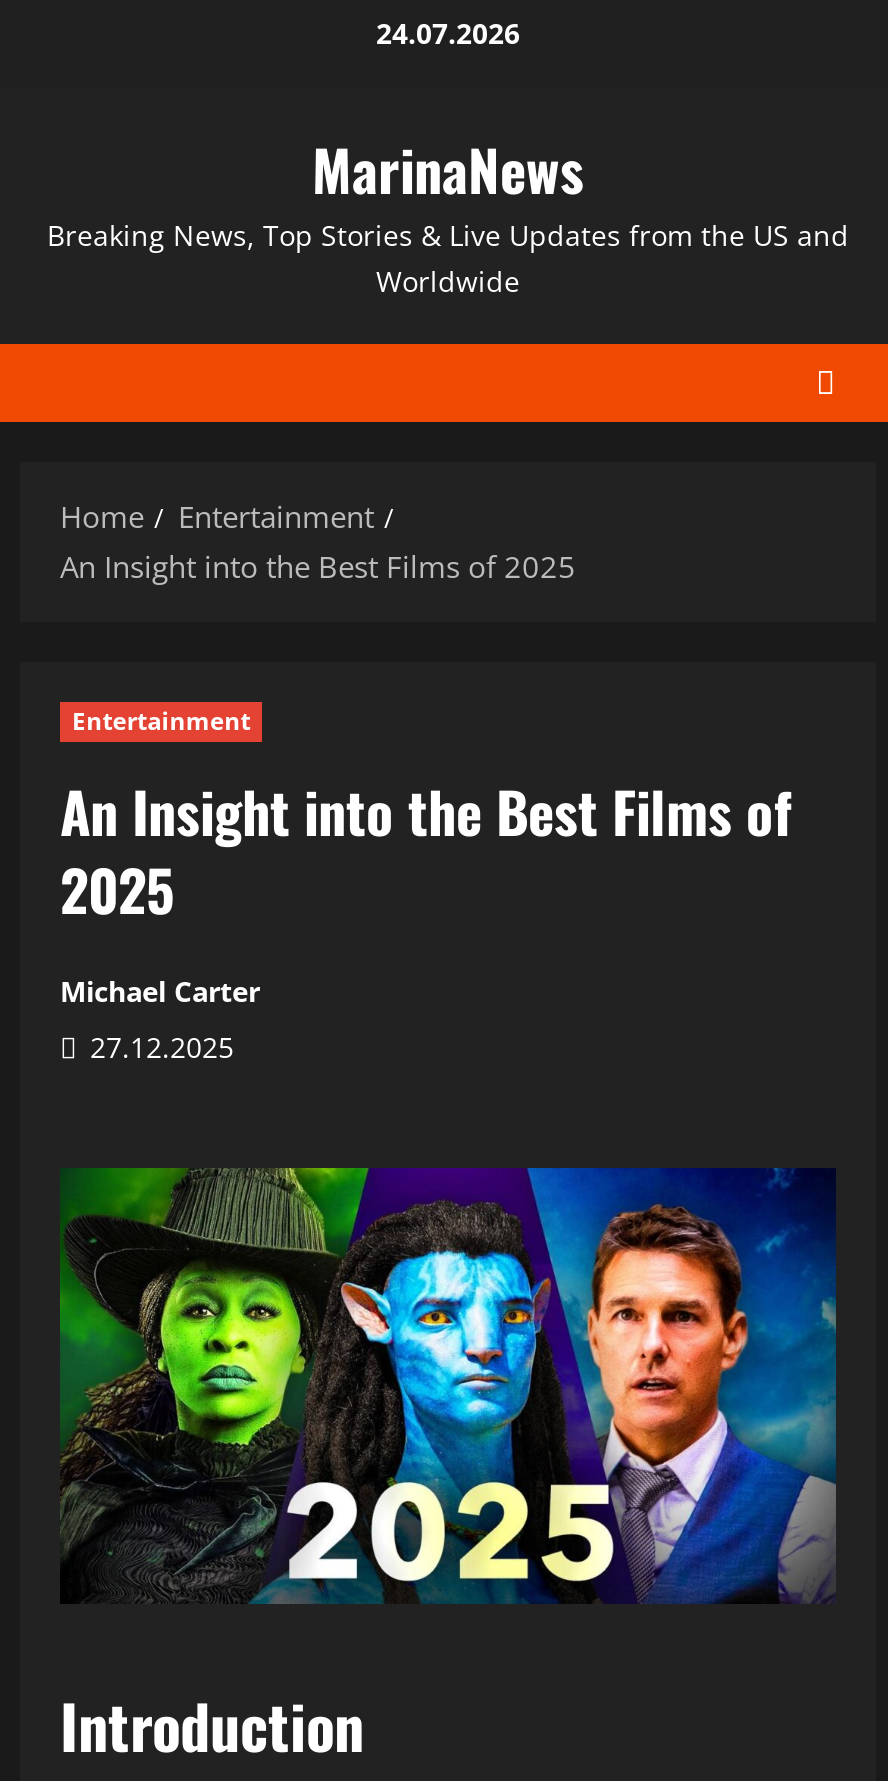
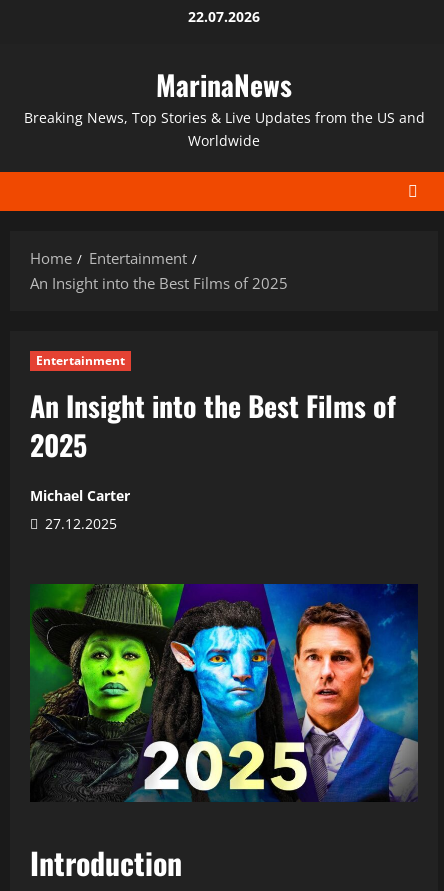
[376,14,520,52] 24.07.2026 -> [188,7,260,26] 22.07.2026

